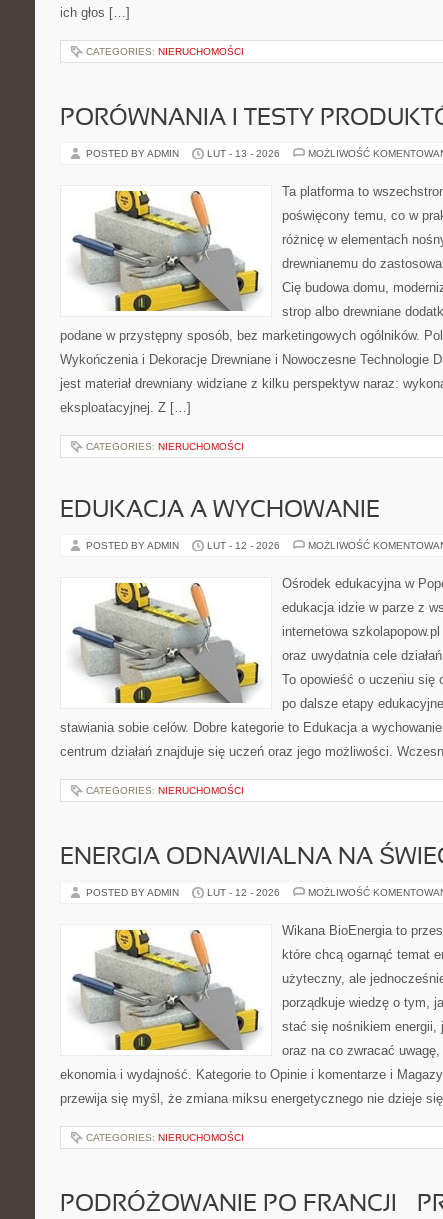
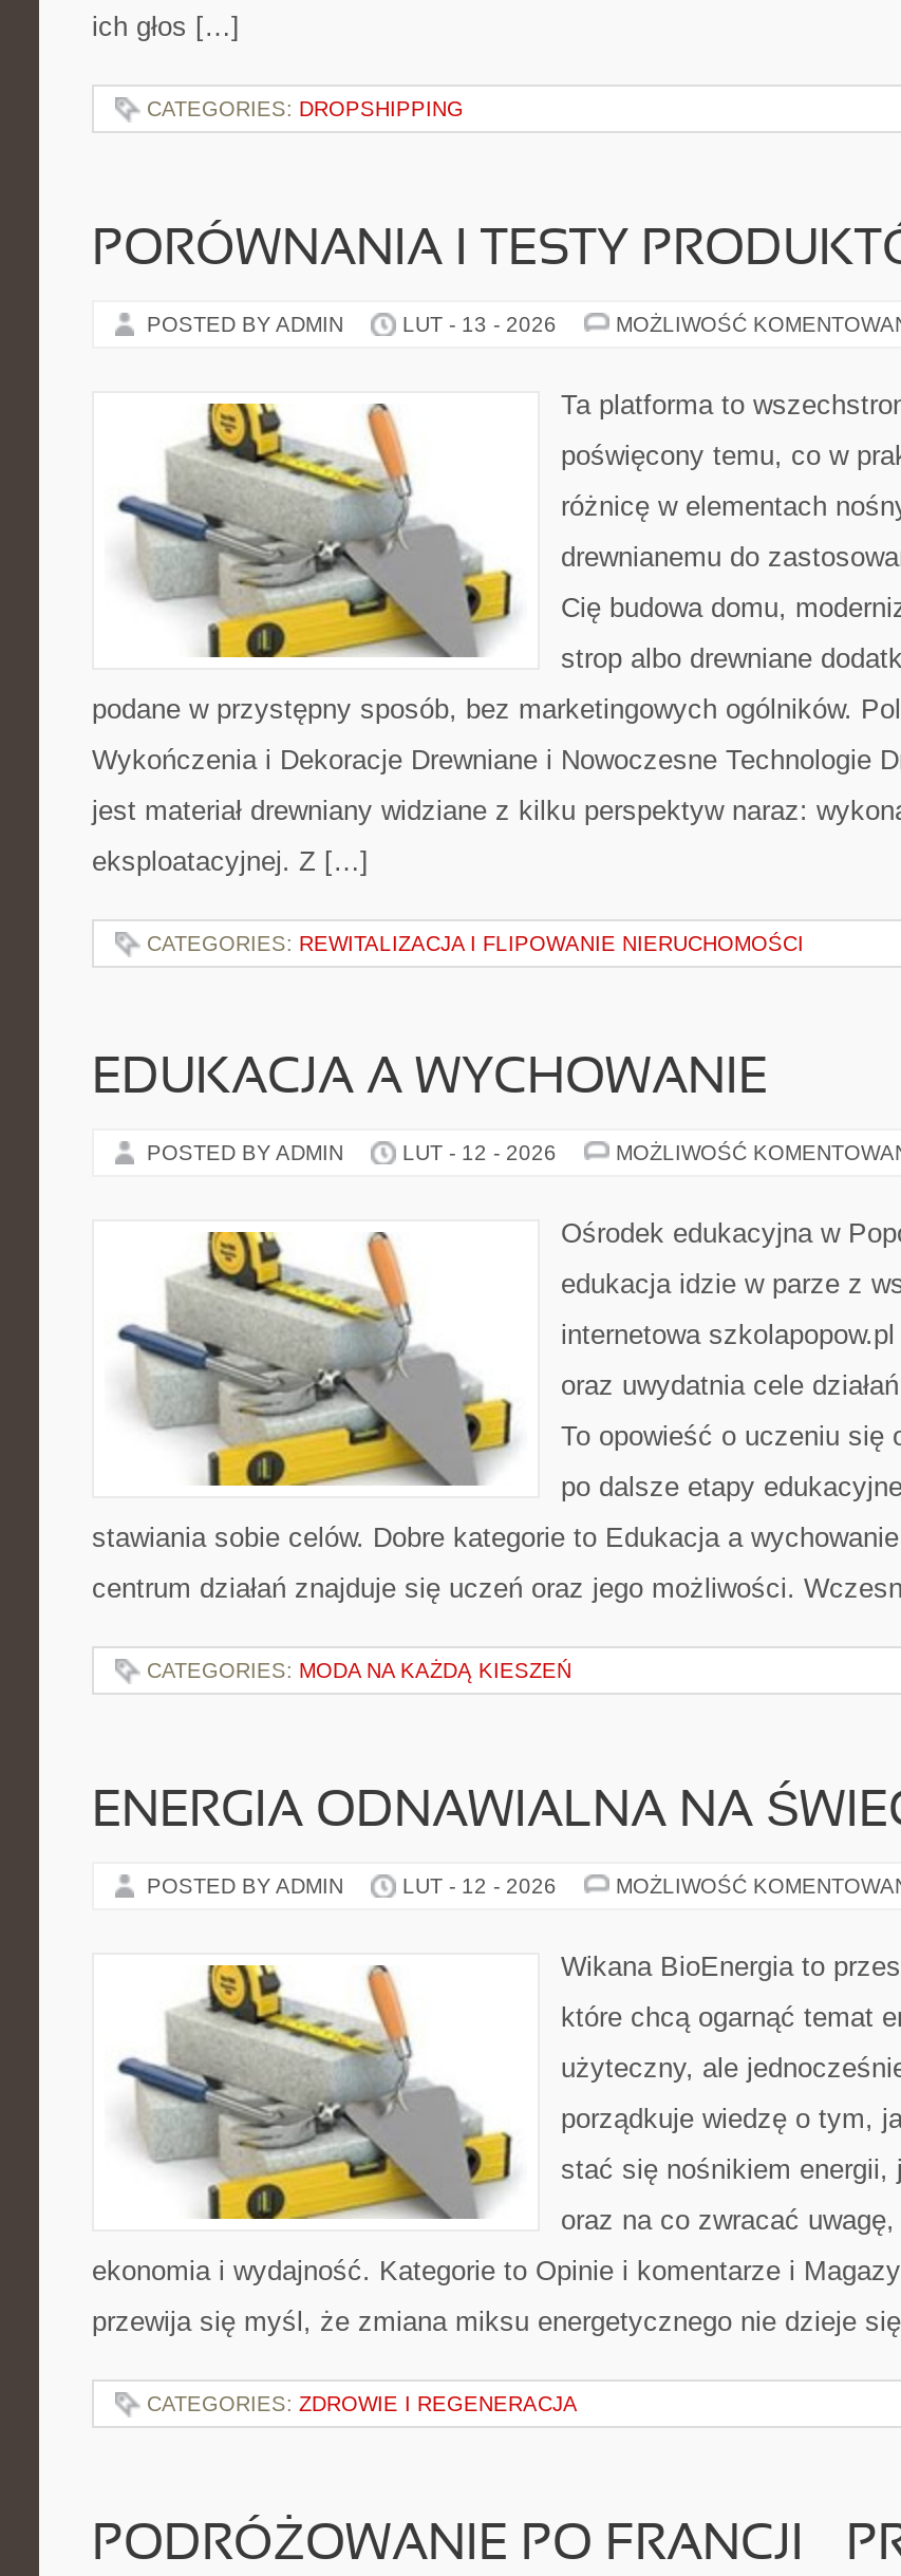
[86,46,244,57] CATEGORIES: NIERUCHOMOŚCI -> [147,97,464,120] CATEGORIES: DROPSHIPPING
[86,441,244,452] CATEGORIES: NIERUCHOMOŚCI -> [147,932,804,955] CATEGORIES: REWITALIZACJA I FLIPOWANIE NIERUCHOMOŚCI
[86,785,244,796] CATEGORIES: NIERUCHOMOŚCI -> [147,1659,571,1682] CATEGORIES: MODA NA KAŻDĄ KIESZEŃ
[86,1132,244,1143] CATEGORIES: NIERUCHOMOŚCI -> [147,2392,578,2415] CATEGORIES: ZDROWIE I REGENERACJA

